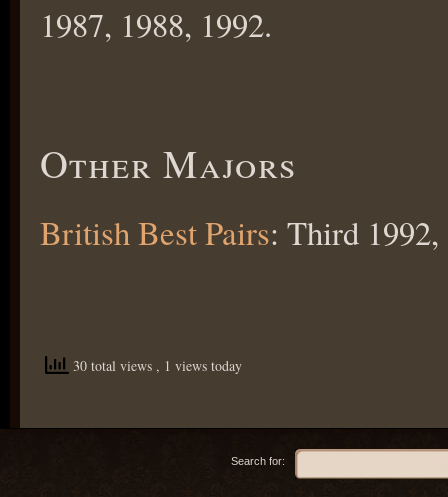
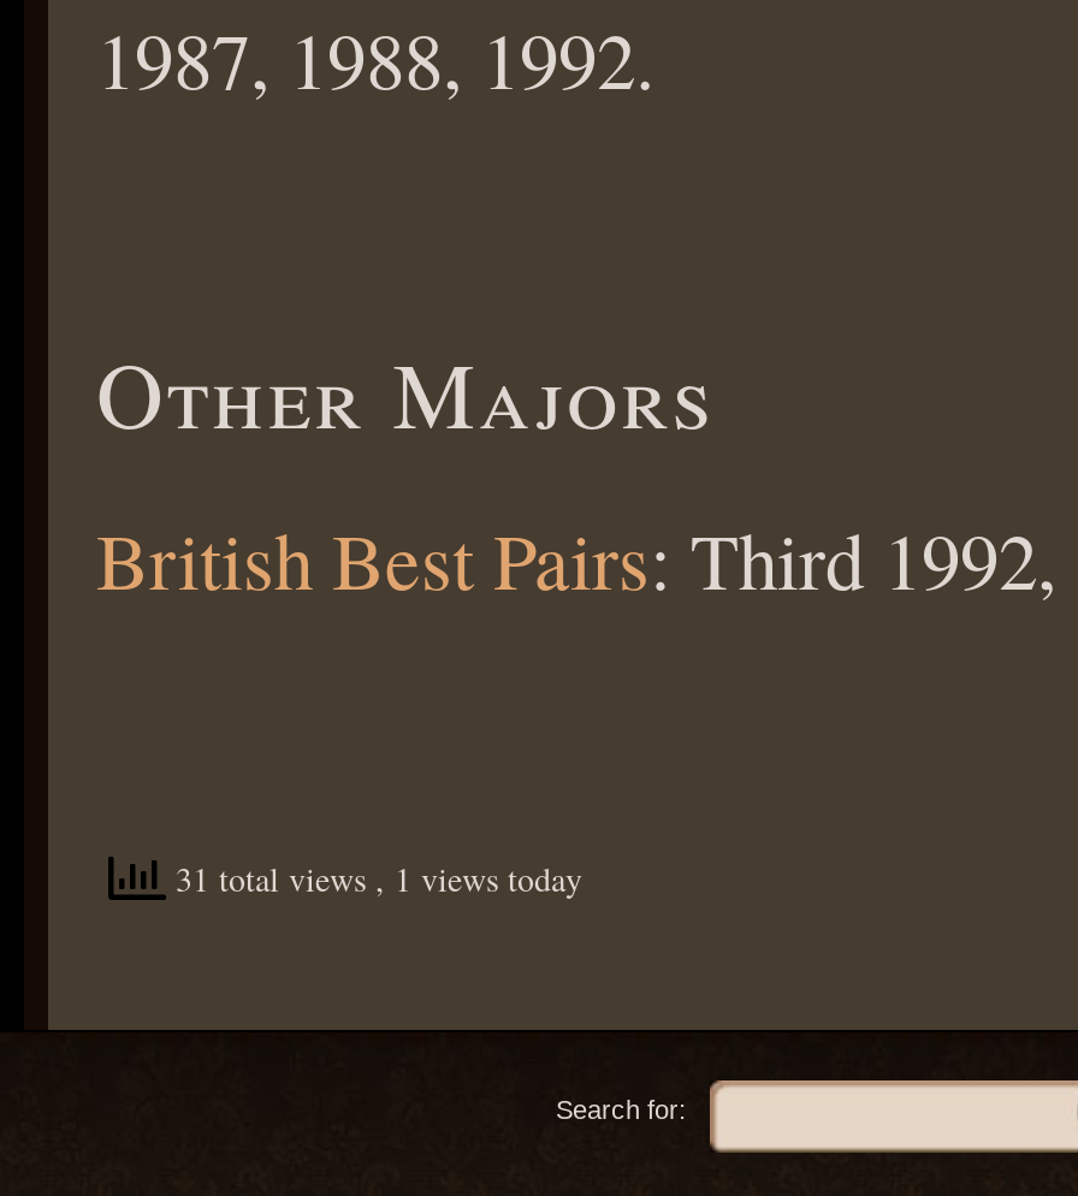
[69,355,242,374] 30 total views, 1 views today -> [166,855,582,901] 31 total views, 1 views today

